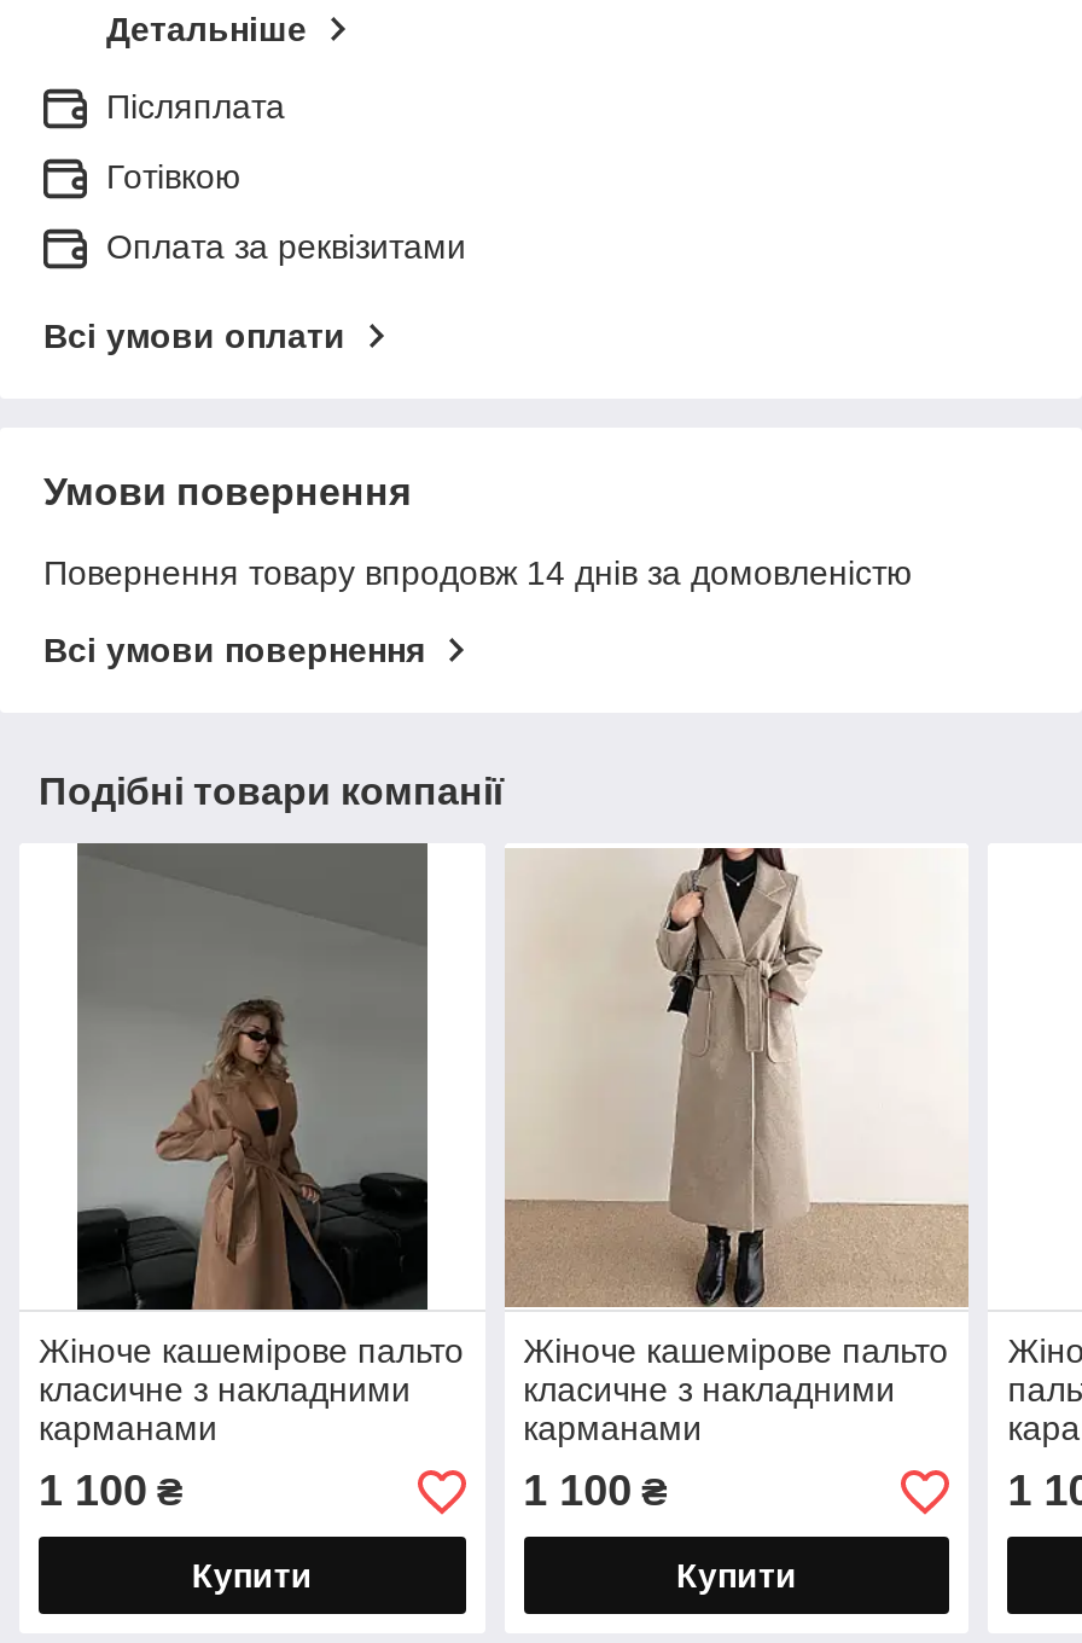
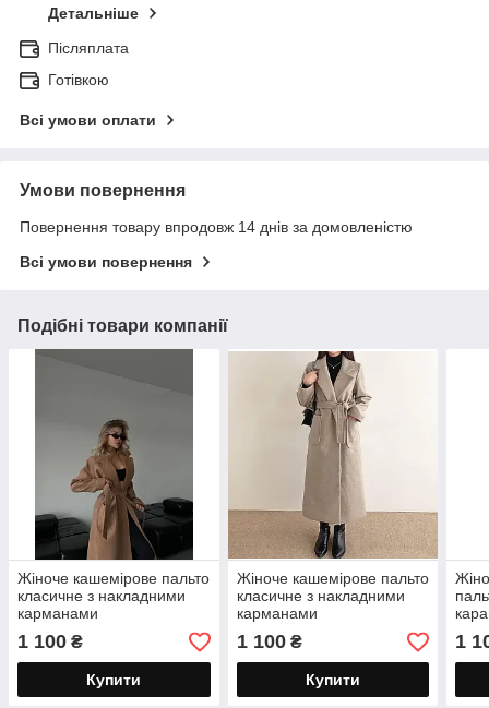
[106,228,466,267] Оплата за реквізитами -> none

